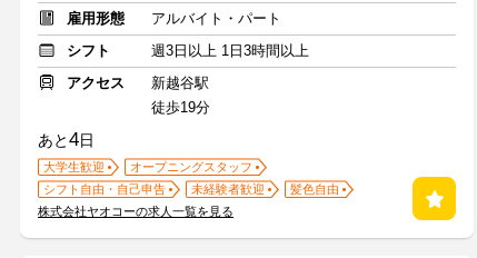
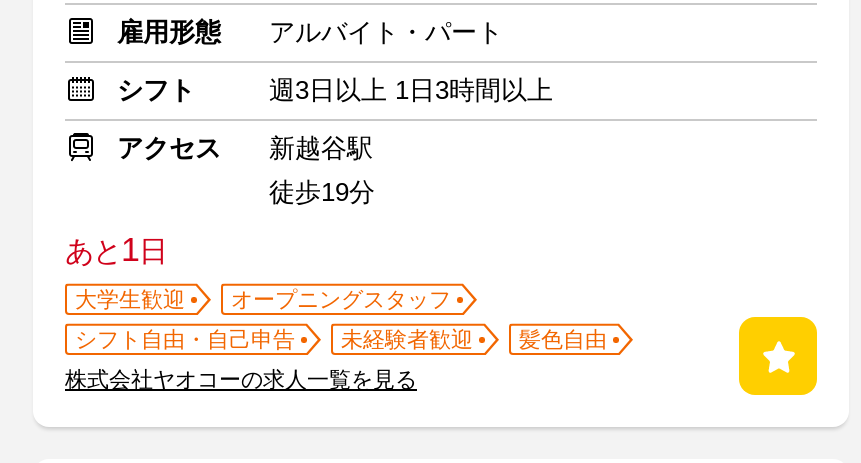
[38,129,95,151] あと4日 -> [65,232,167,270] あと1日

